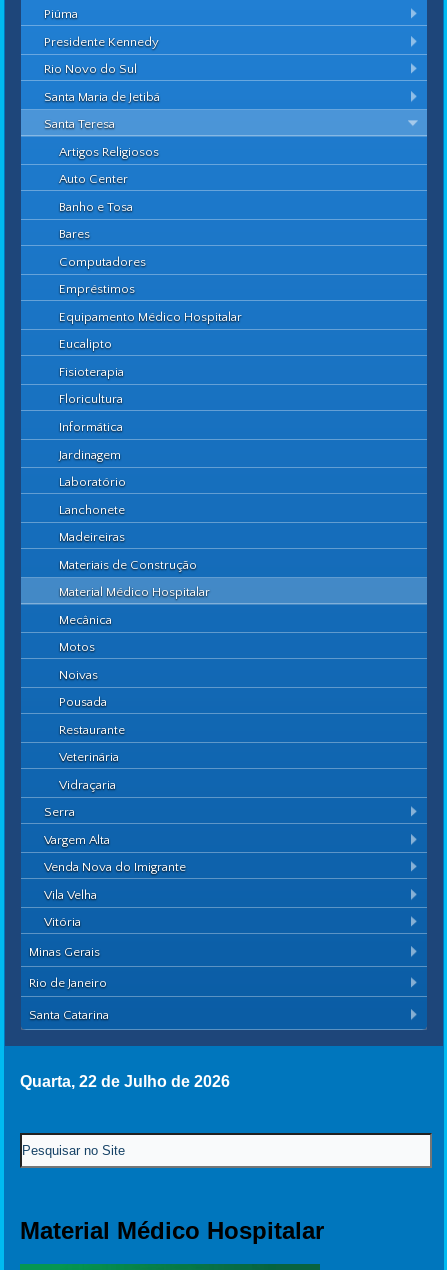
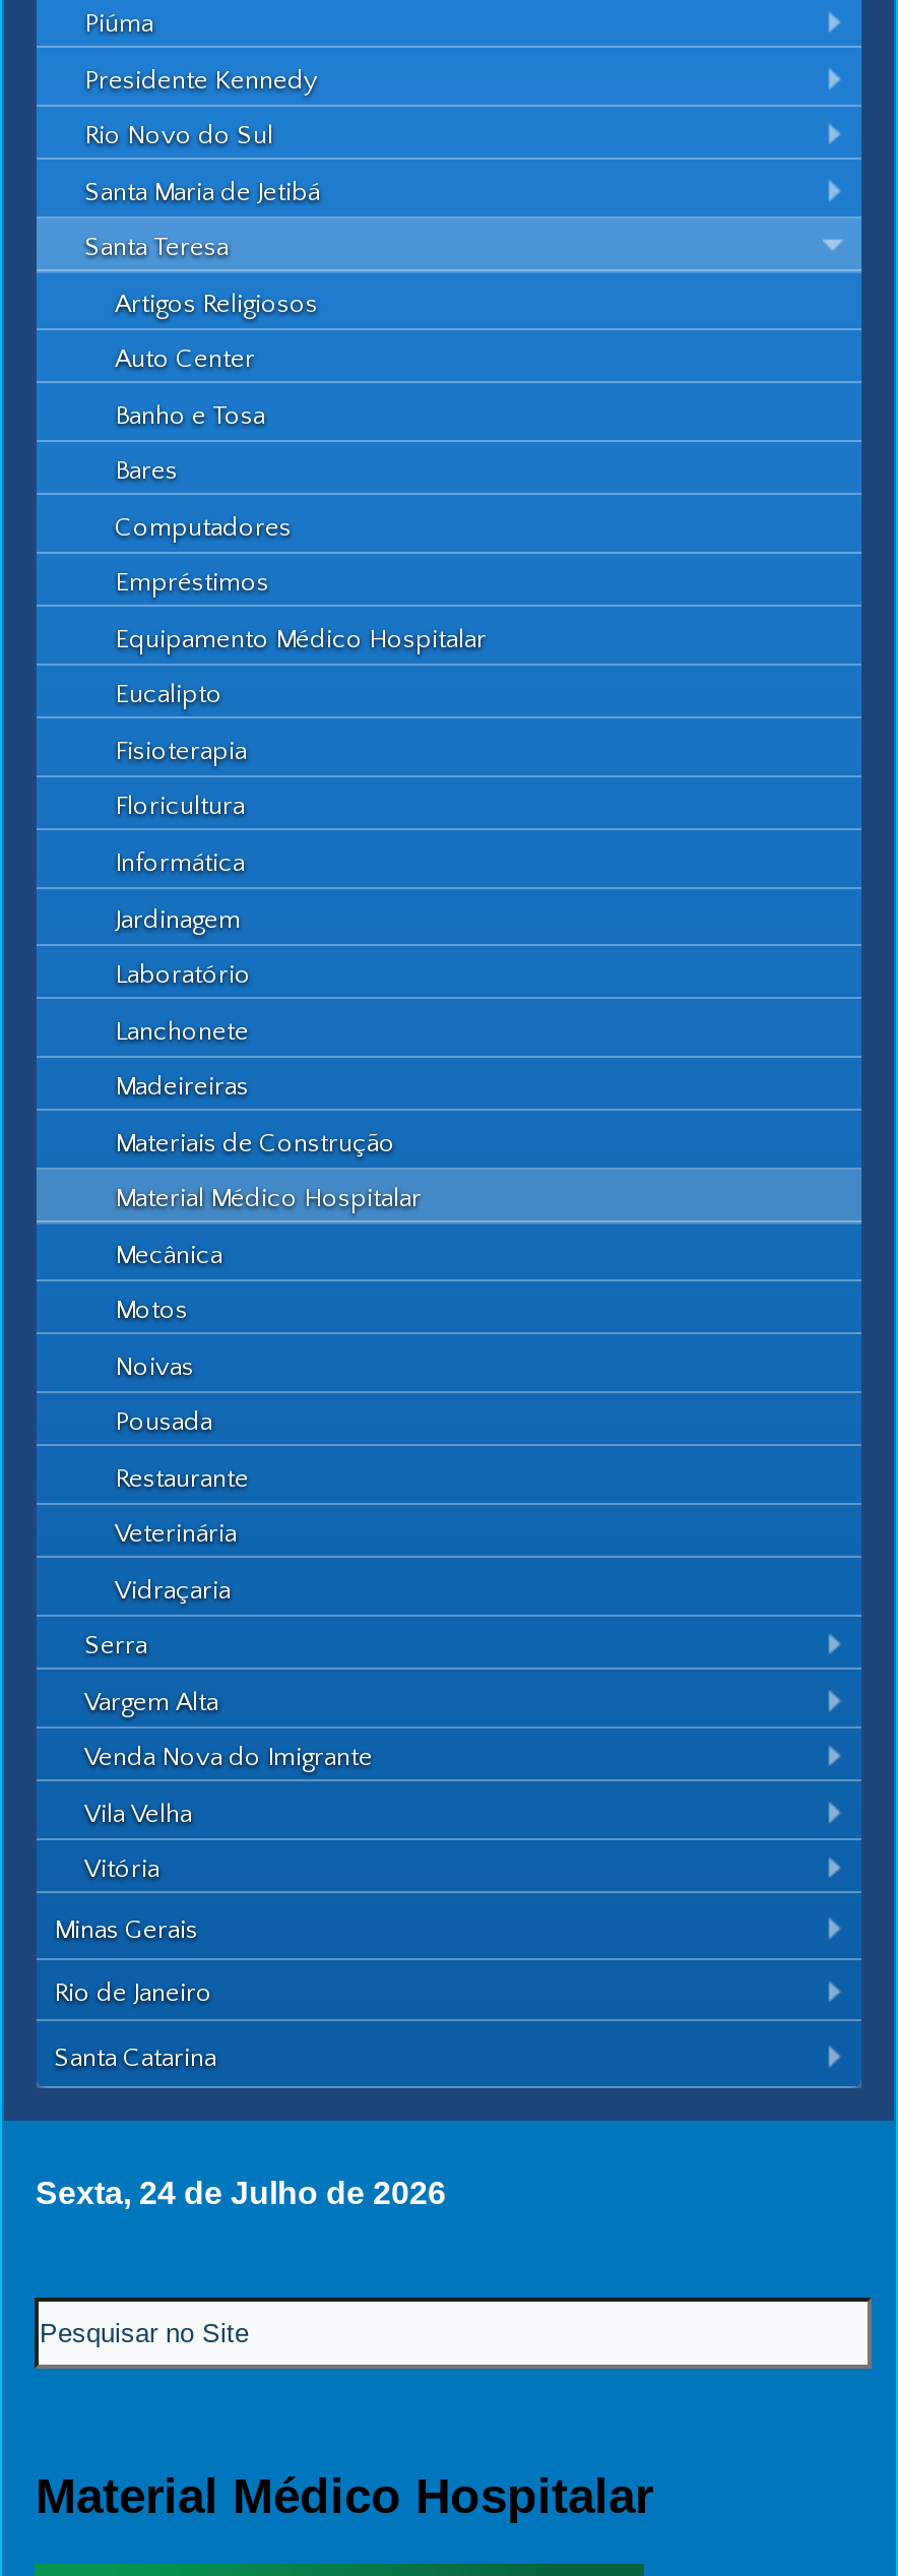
[20,1073,230,1090] Quarta, 22 de Julho de 2026 -> [36,2175,446,2210] Sexta, 24 de Julho de 2026

